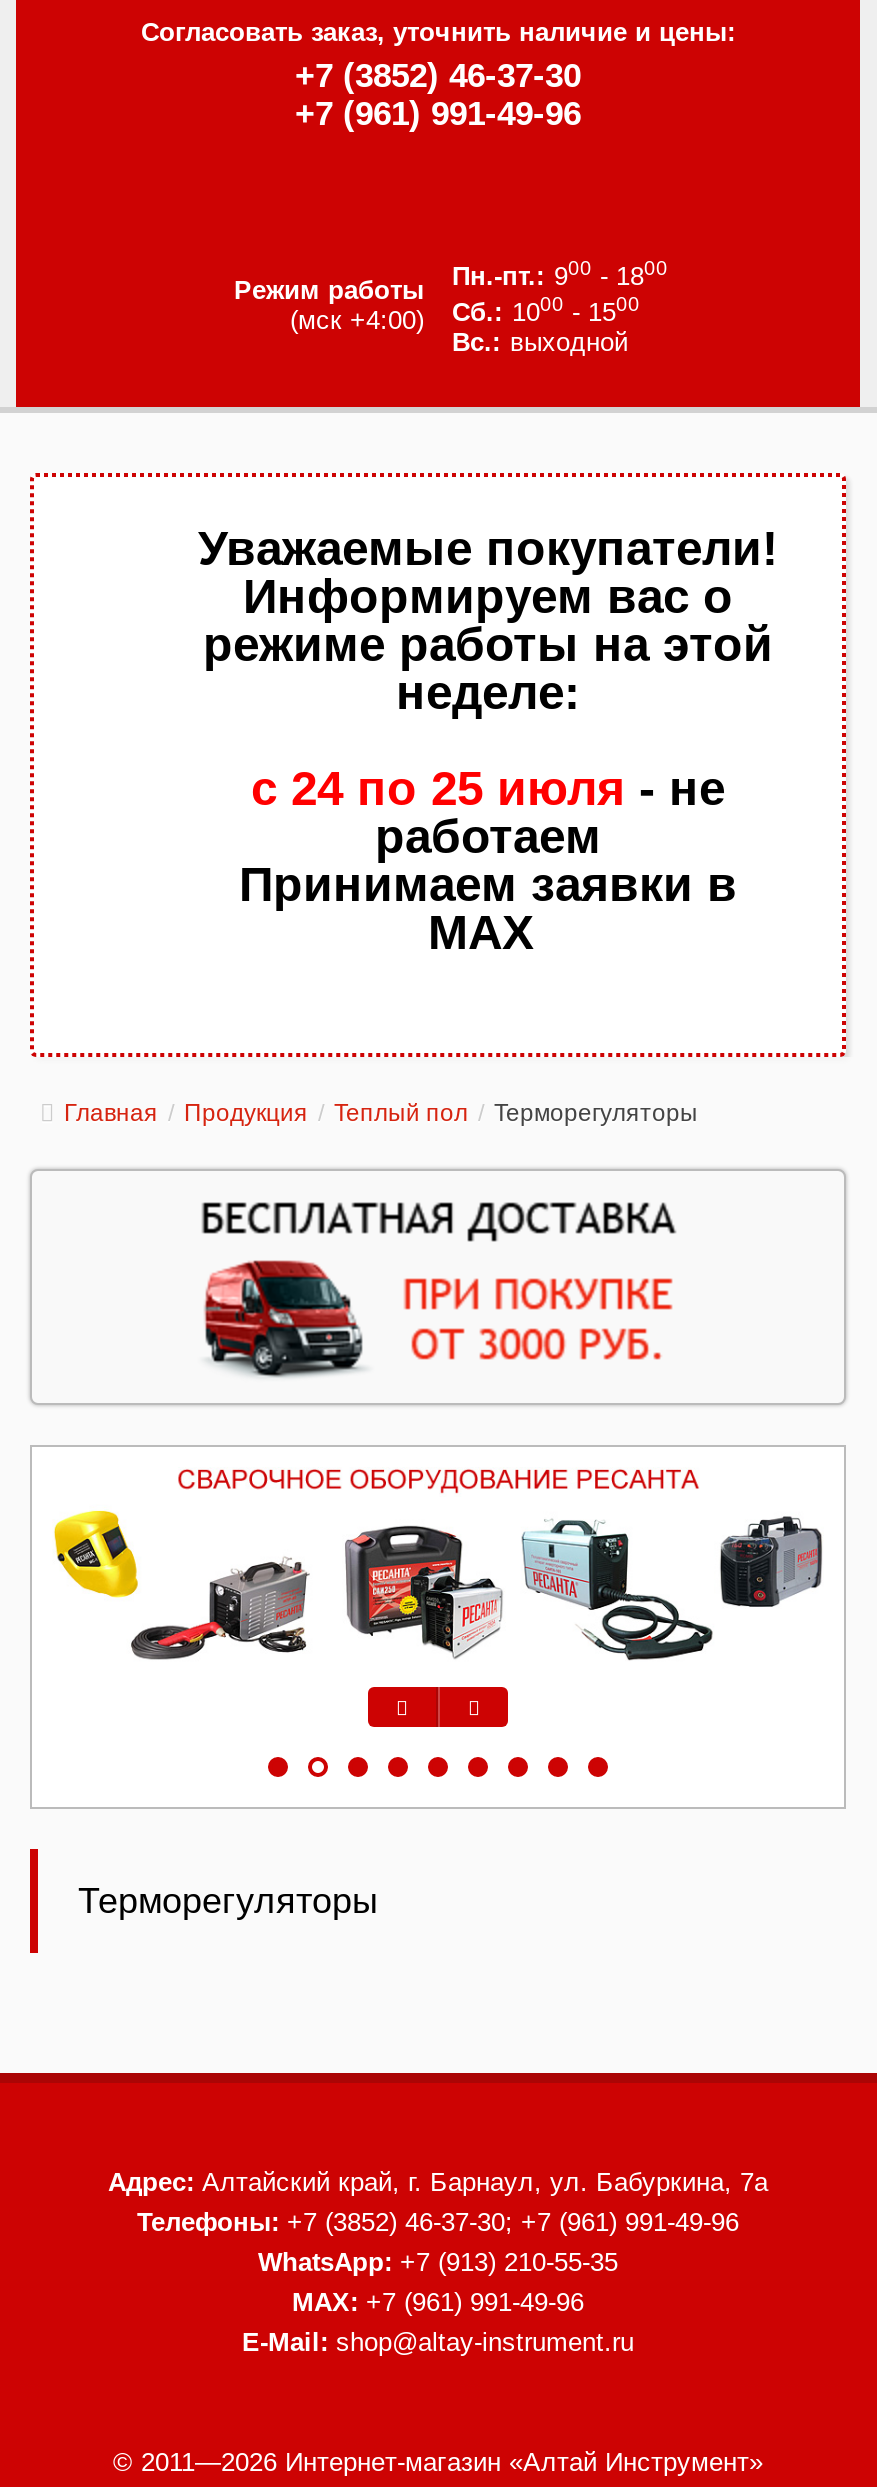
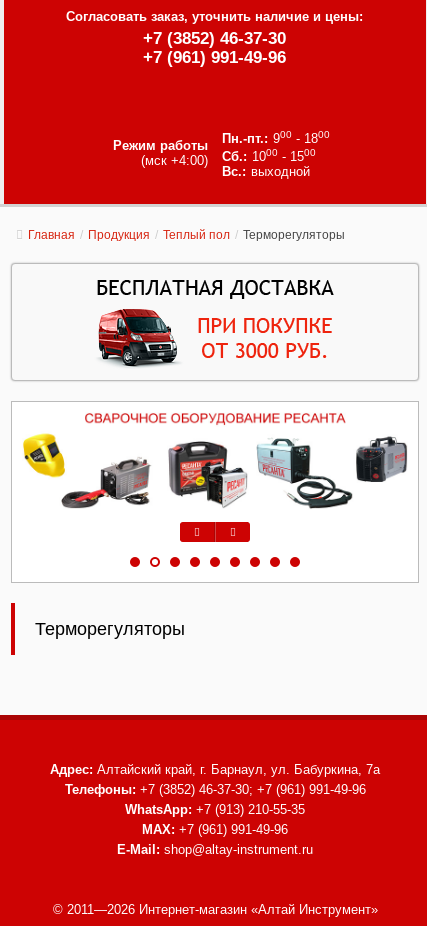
[28,471,848,1057] [image] | Уважаемые покупатели! | Информируем вас о | режиме работы на этой | неделе: | с 24 по 25 июля - не | работаем | Принимаем заявки в | MAX -> none

